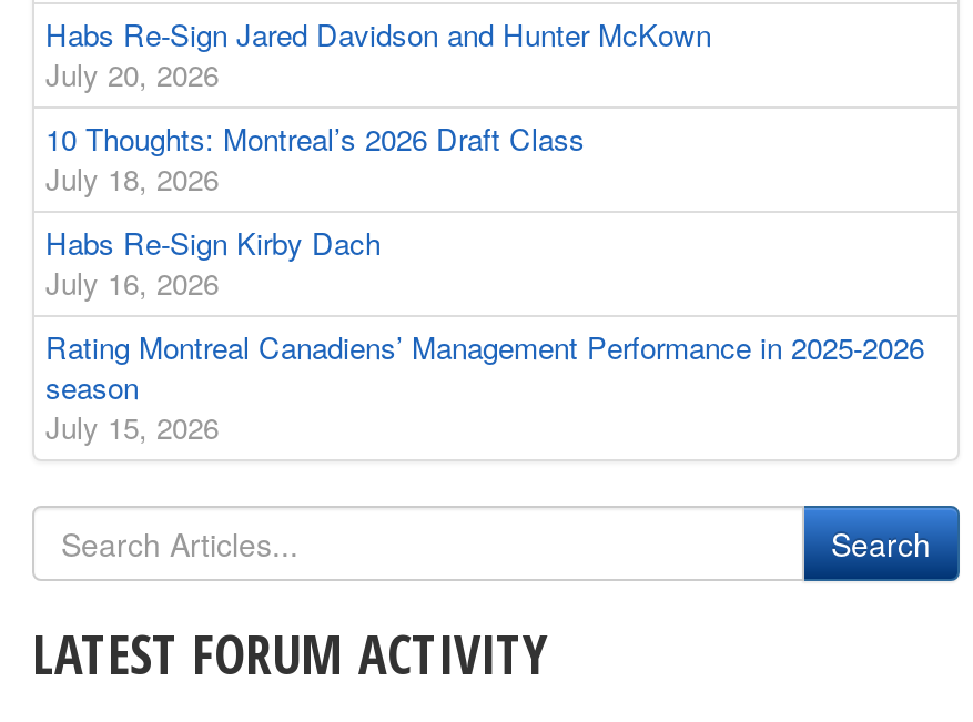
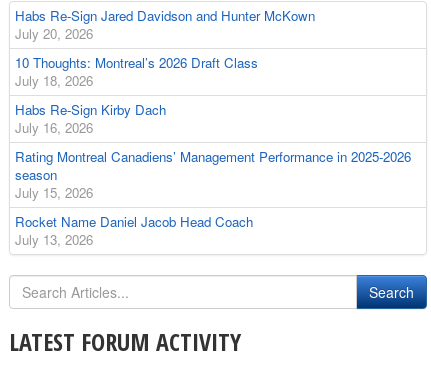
none -> [15,212,253,249] Rocket Name Daniel Jacob Head Coach | July 13, 2026

